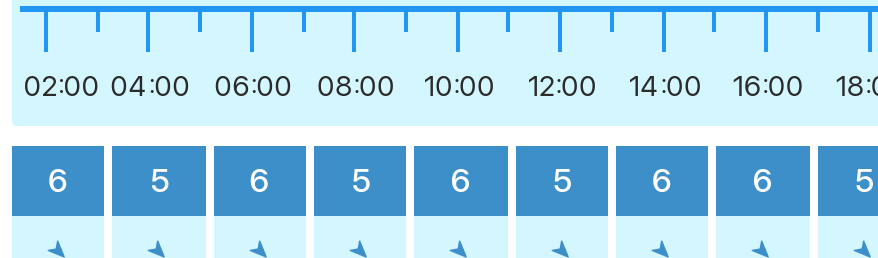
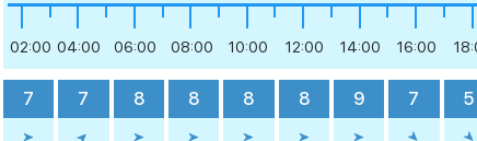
[48,162,68,200] 6 -> [23,89,34,109] 7
[150,162,168,200] 5 -> [78,89,89,109] 7
[250,162,270,200] 6 -> [133,89,144,109] 8
[351,162,369,200] 5 -> [188,89,199,109] 8
[451,162,471,200] 6 -> [243,89,254,109] 8
[553,162,571,200] 5 -> [298,89,309,109] 8
[652,162,672,200] 6 -> [353,89,364,109] 9
[753,162,773,200] 6 -> [409,89,420,109] 7

